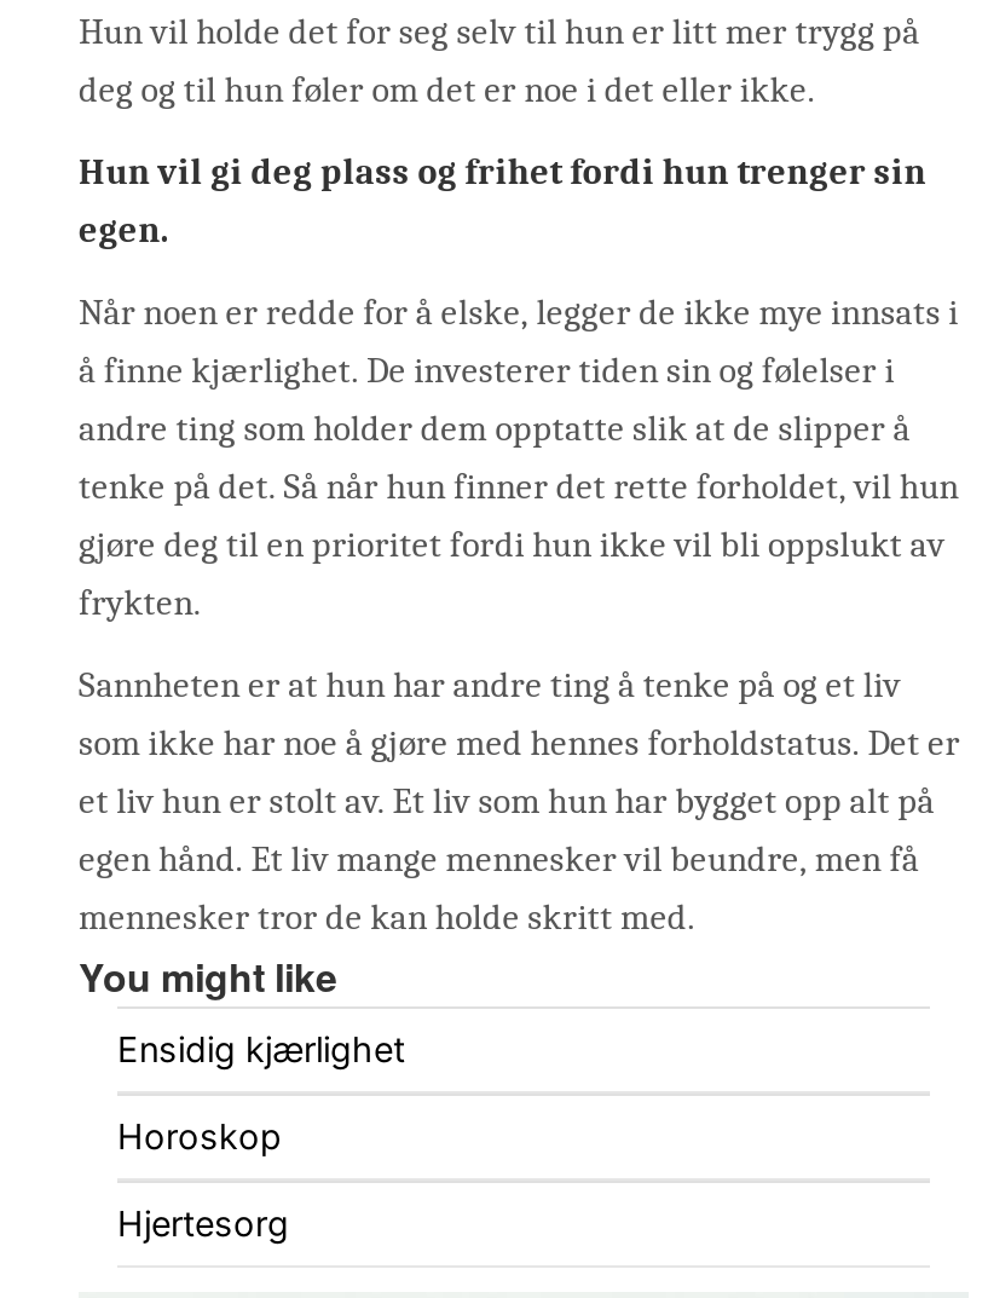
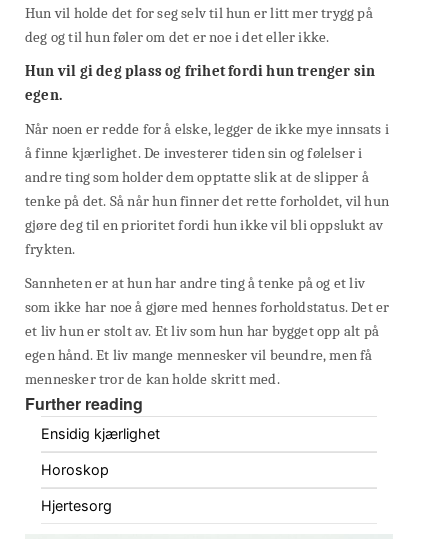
[79,949,337,1005] You might like -> [25,392,143,415] Further reading

